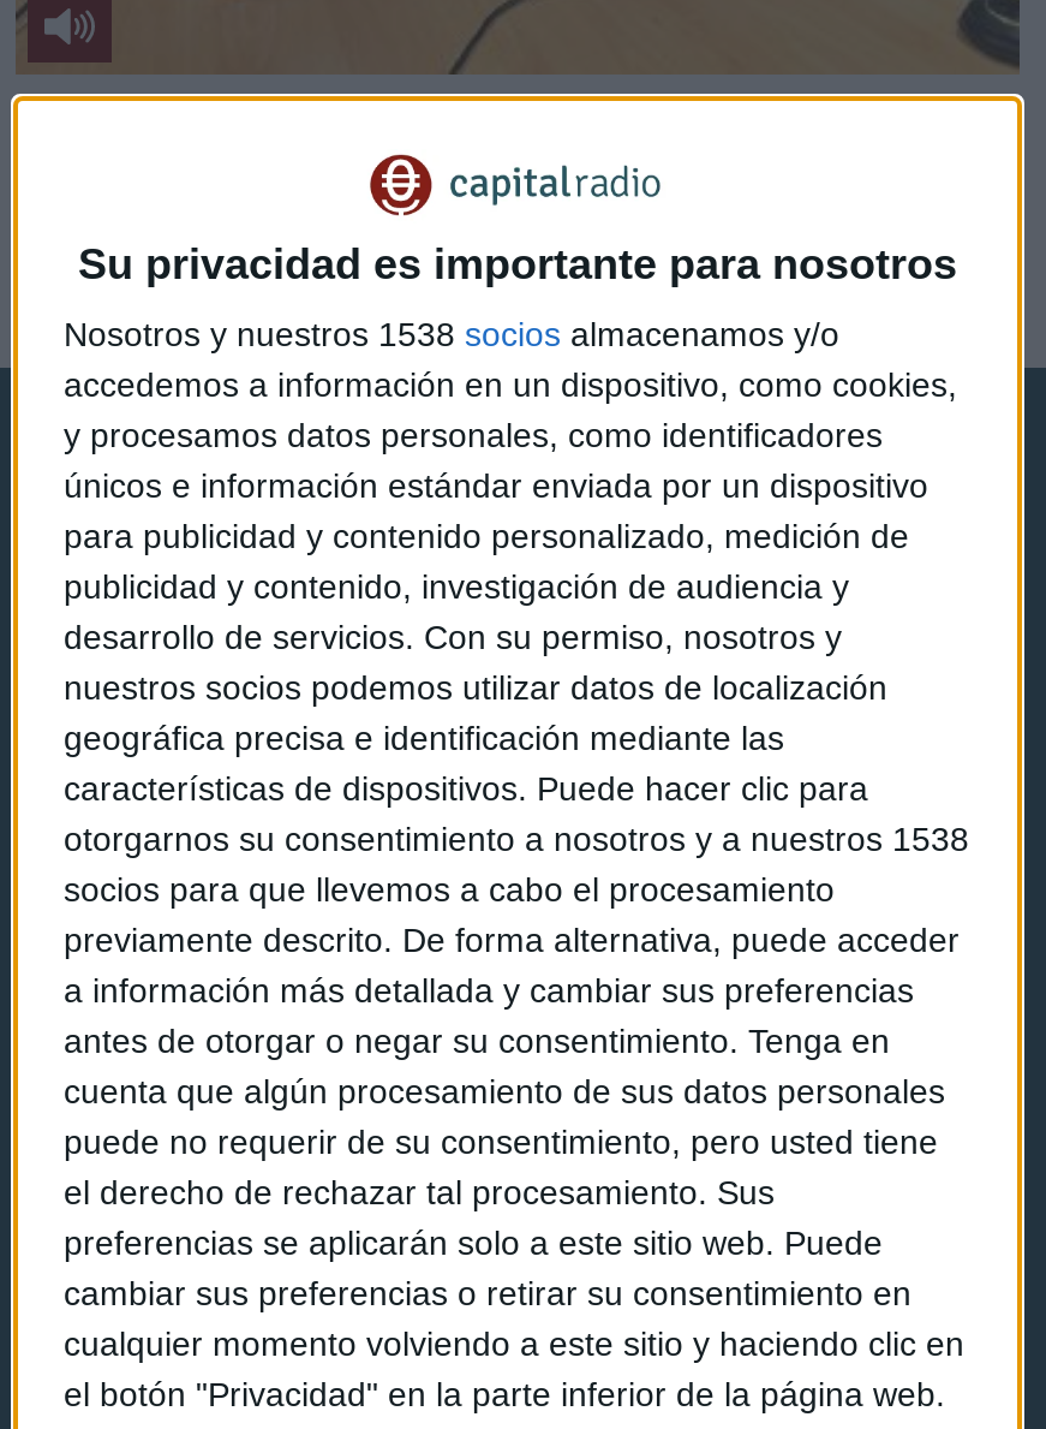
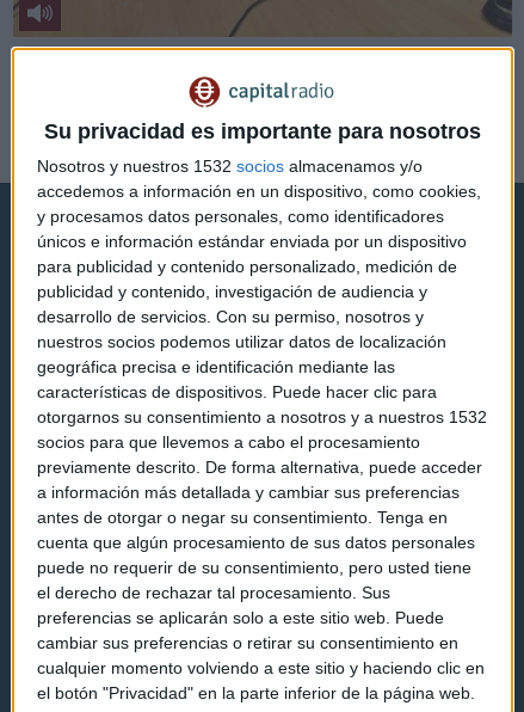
[64,316,839,354] Nosotros y nuestros 1538 socios almacenamos y/o -> [37,157,423,176] Nosotros y nuestros 1532 socios almacenamos y/o
[64,820,969,859] otorgarnos su consentimiento a nosotros y a nuestros 1538 -> [37,408,487,427] otorgarnos su consentimiento a nosotros y a nuestros 1532

